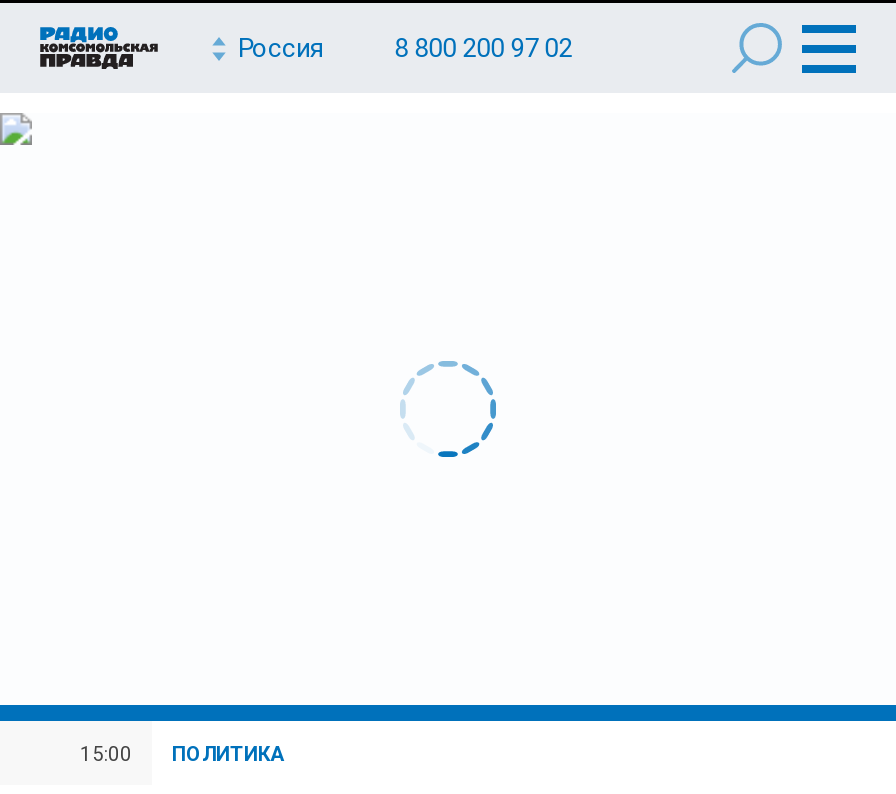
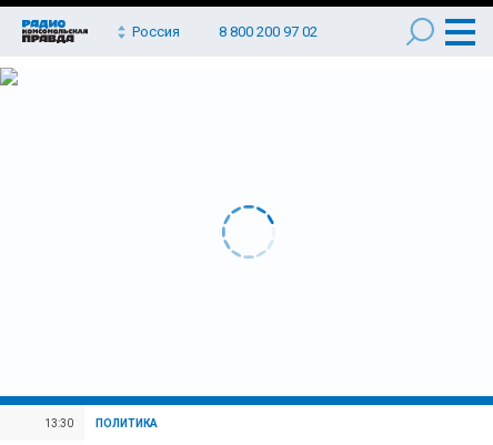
[80,742,284,764] 15:00 ПОЛИТИКА -> [44,417,158,429] 13:30 ПОЛИТИКА

